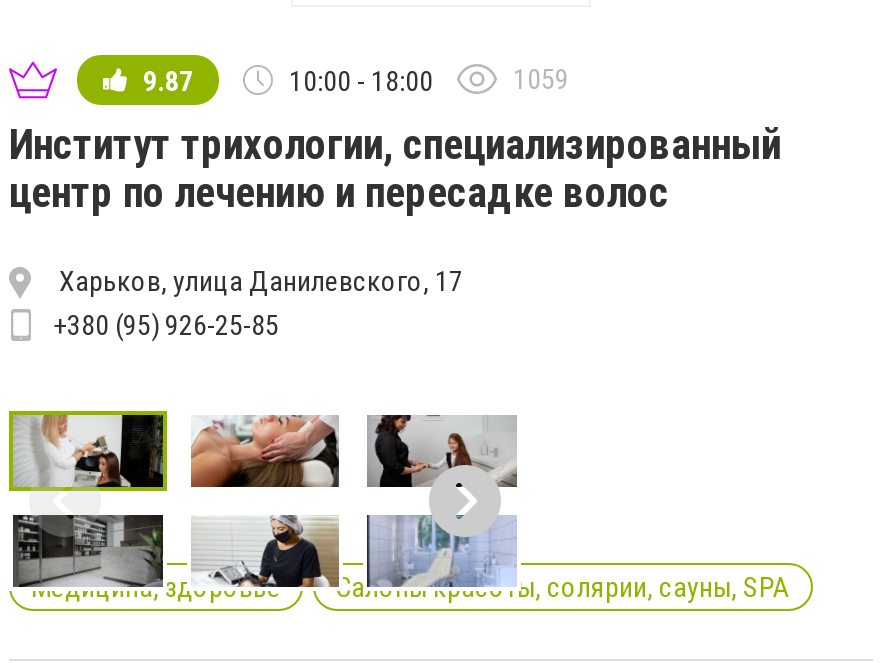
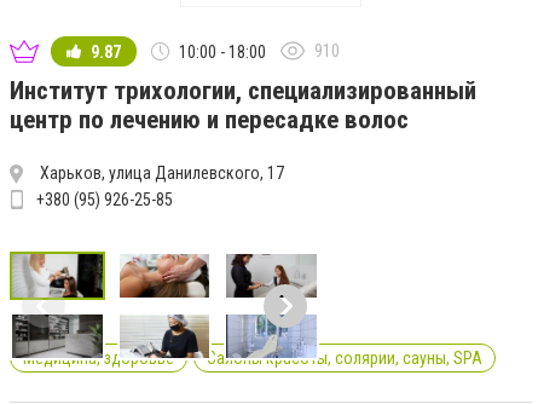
[513,63,569,95] 1059 -> [314,41,340,60] 910

